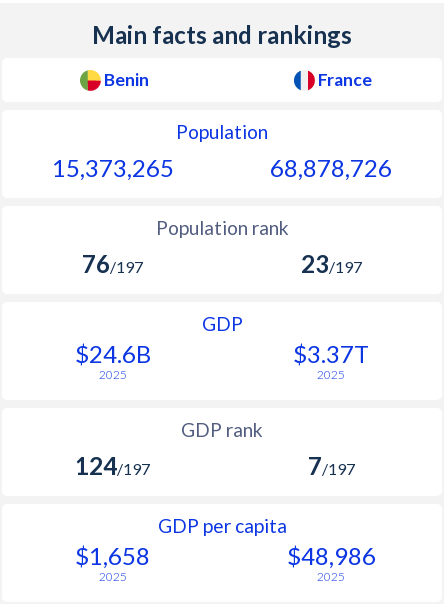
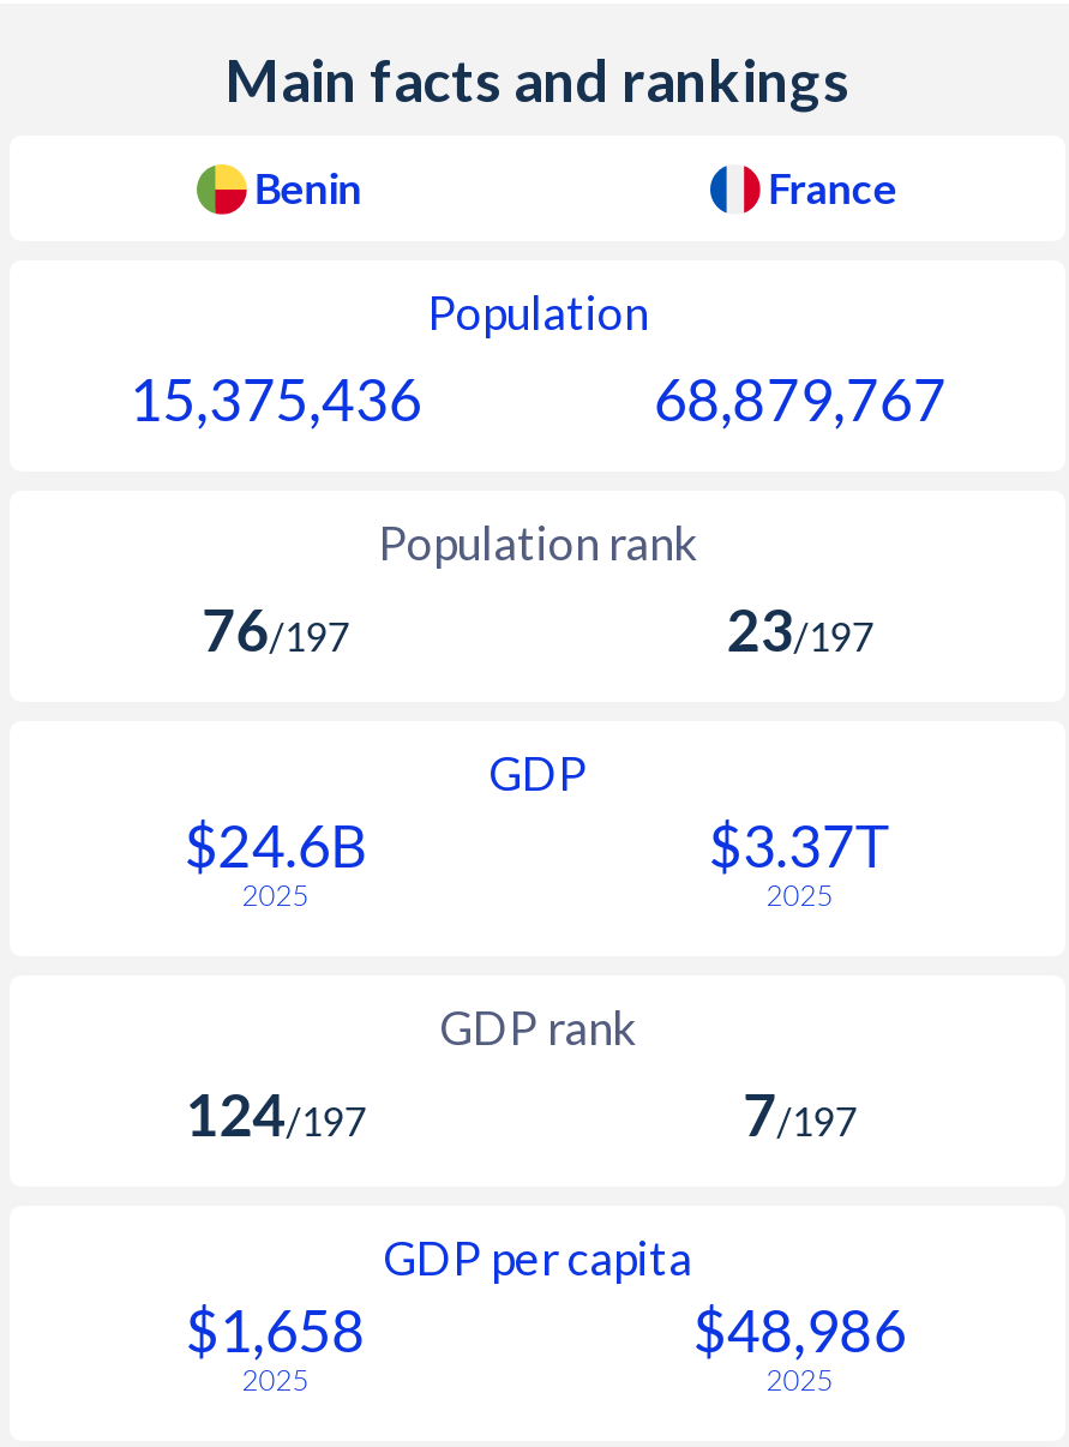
[52,153,174,182] 15,373,265 -> [129,363,422,432] 15,375,436
[270,153,392,182] 68,878,726 -> [653,363,946,432] 68,879,767

